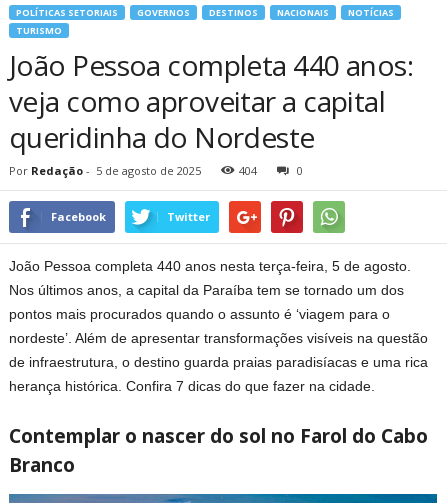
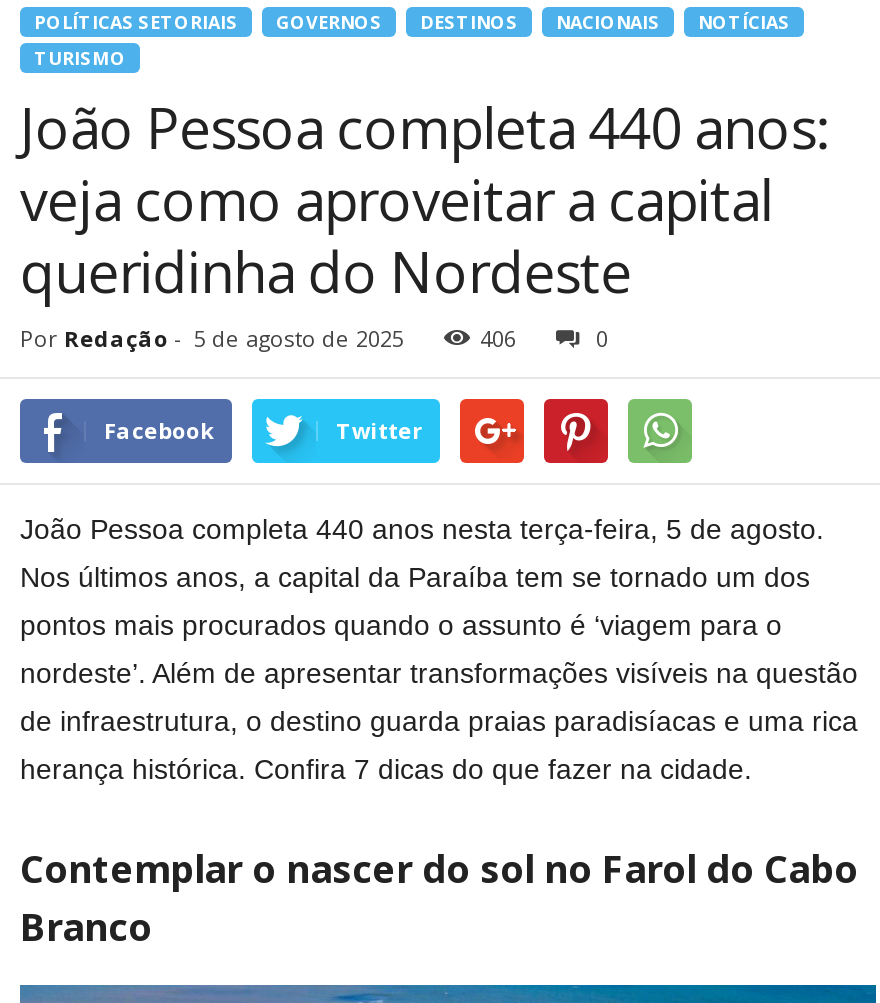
[239,163,257,178] 404 -> [480,323,516,353] 406

